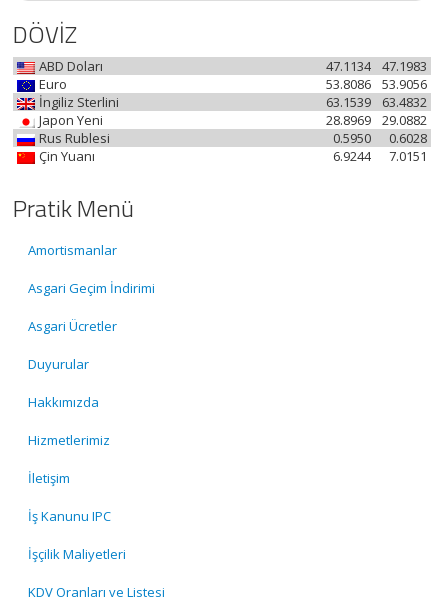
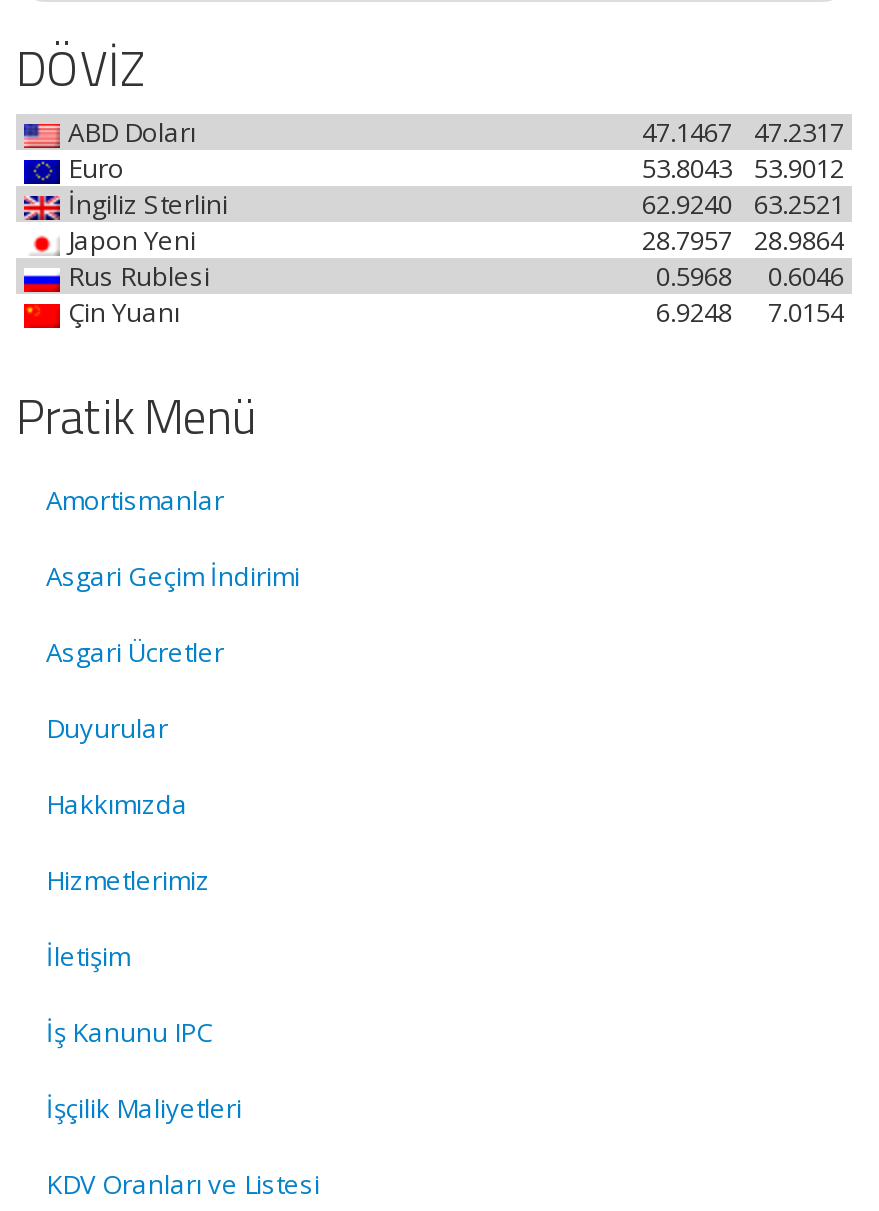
[326,57,371,75] 47.1134 -> [642,114,732,150] 47.1467
[382,57,427,75] 47.1983 -> [754,114,844,150] 47.2317
[326,75,371,93] 53.8086 -> [642,150,732,186] 53.8043
[382,75,427,93] 53.9056 -> [754,150,844,186] 53.9012
[326,93,371,111] 63.1539 -> [642,186,732,222] 62.9240
[382,93,427,111] 63.4832 -> [754,186,844,222] 63.2521
[326,111,371,129] 28.8969 -> [642,222,732,258] 28.7957
[382,111,427,129] 29.0882 -> [754,222,844,258] 28.9864
[333,129,371,147] 0.5950 -> [656,258,732,294] 0.5968
[389,129,427,147] 0.6028 -> [768,258,844,294] 0.6046
[333,147,371,165] 6.9244 -> [656,294,732,330] 6.9248
[389,147,427,165] 7.0151 -> [768,294,844,330] 7.0154

